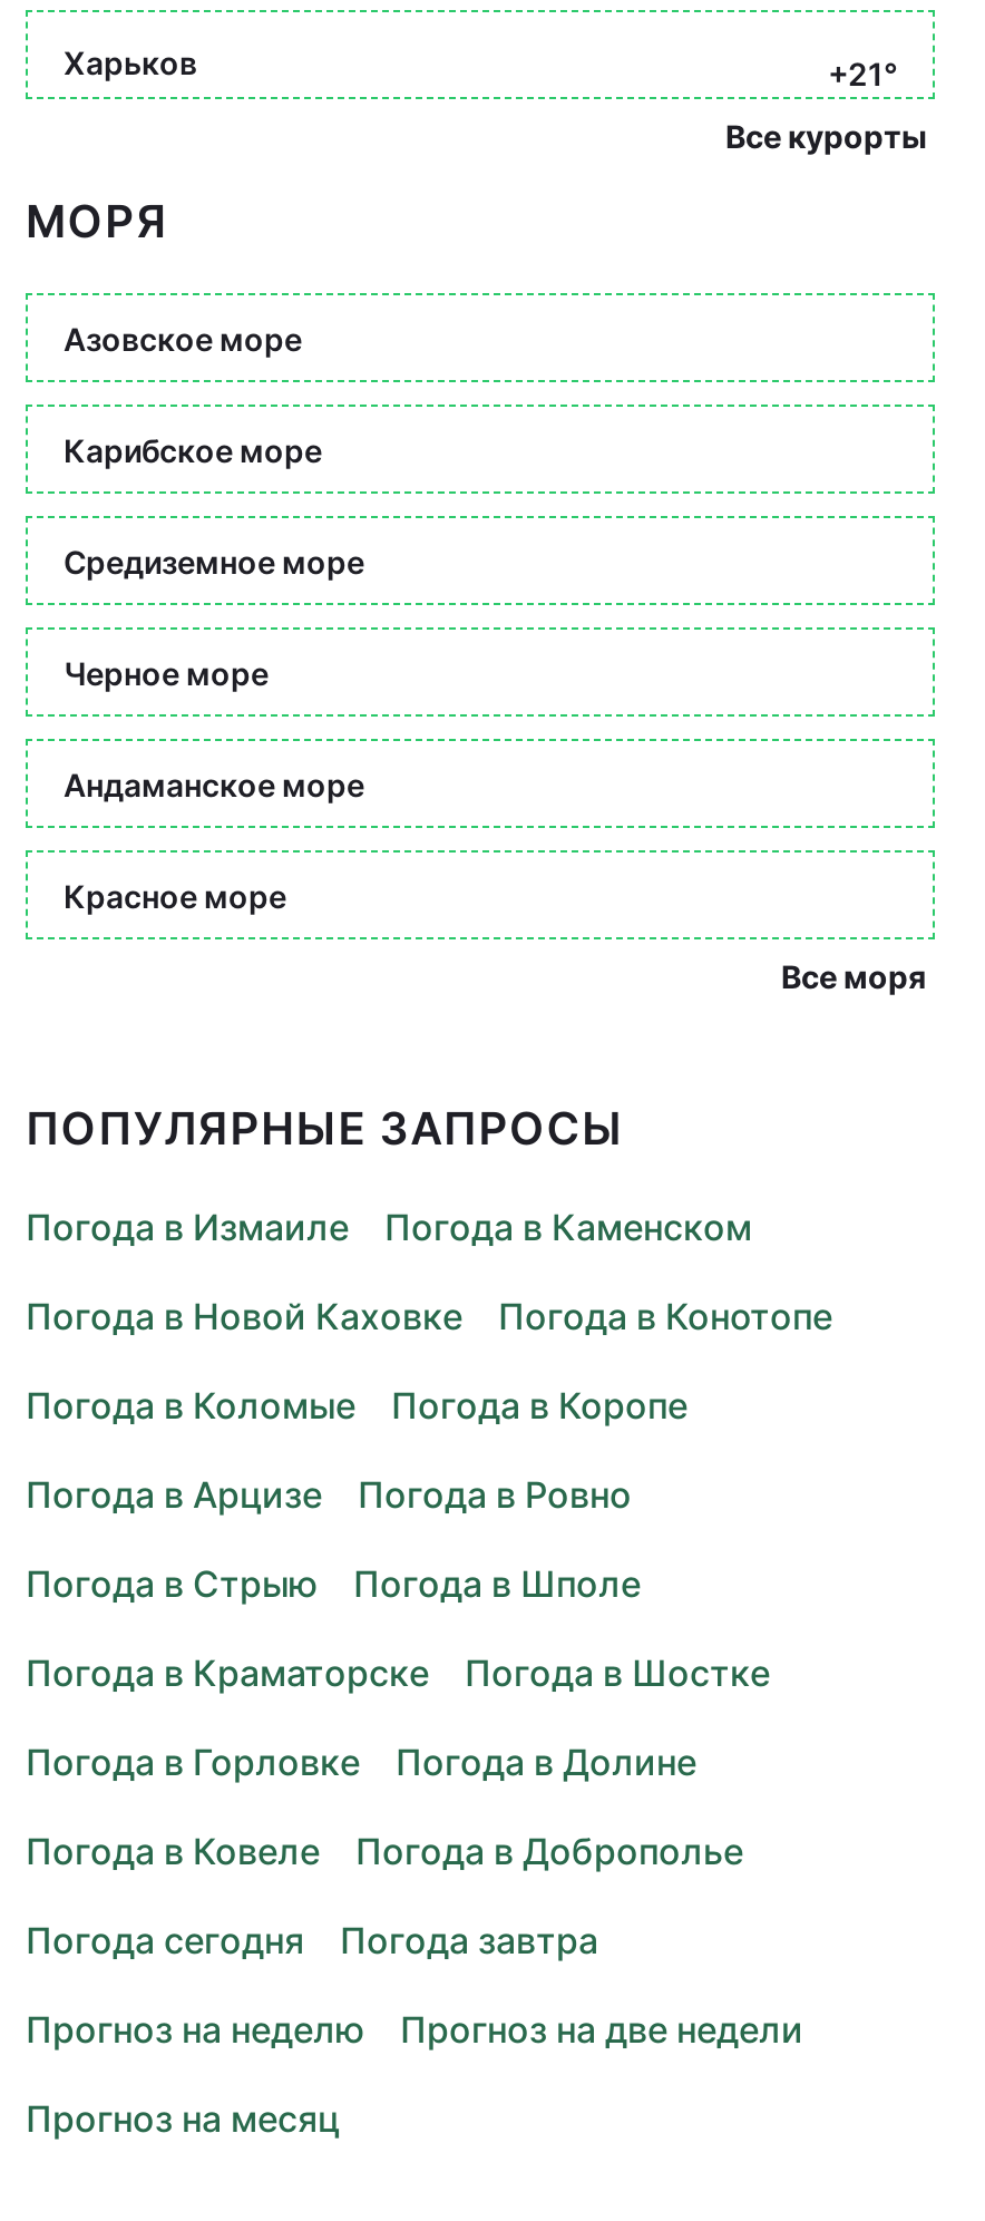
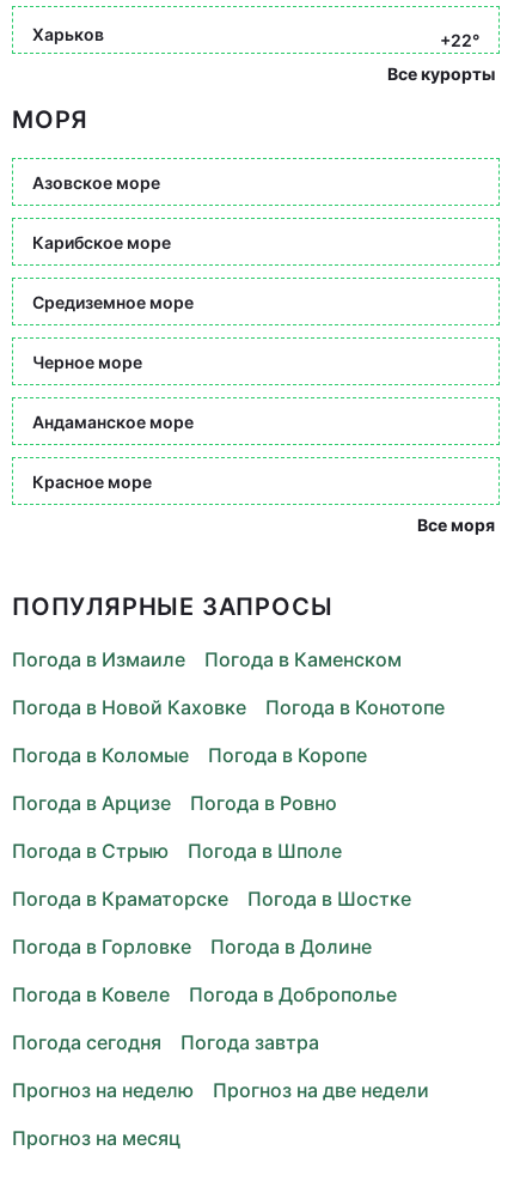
[828,55,897,92] +21° -> [440,30,479,50] +22°

